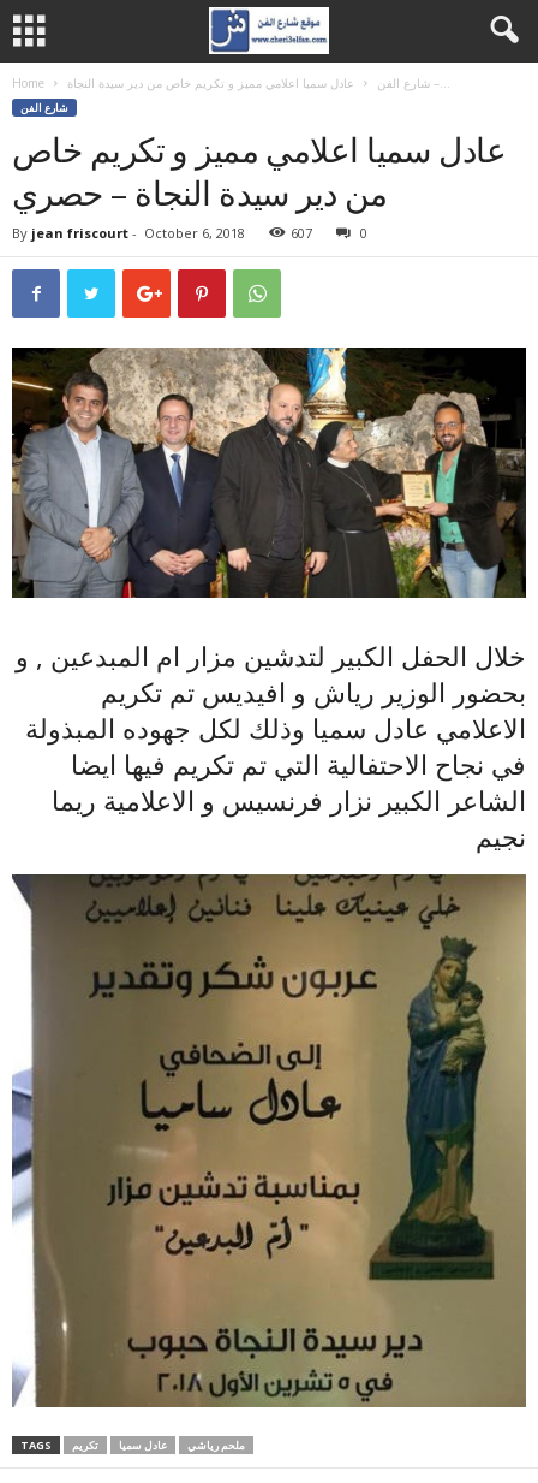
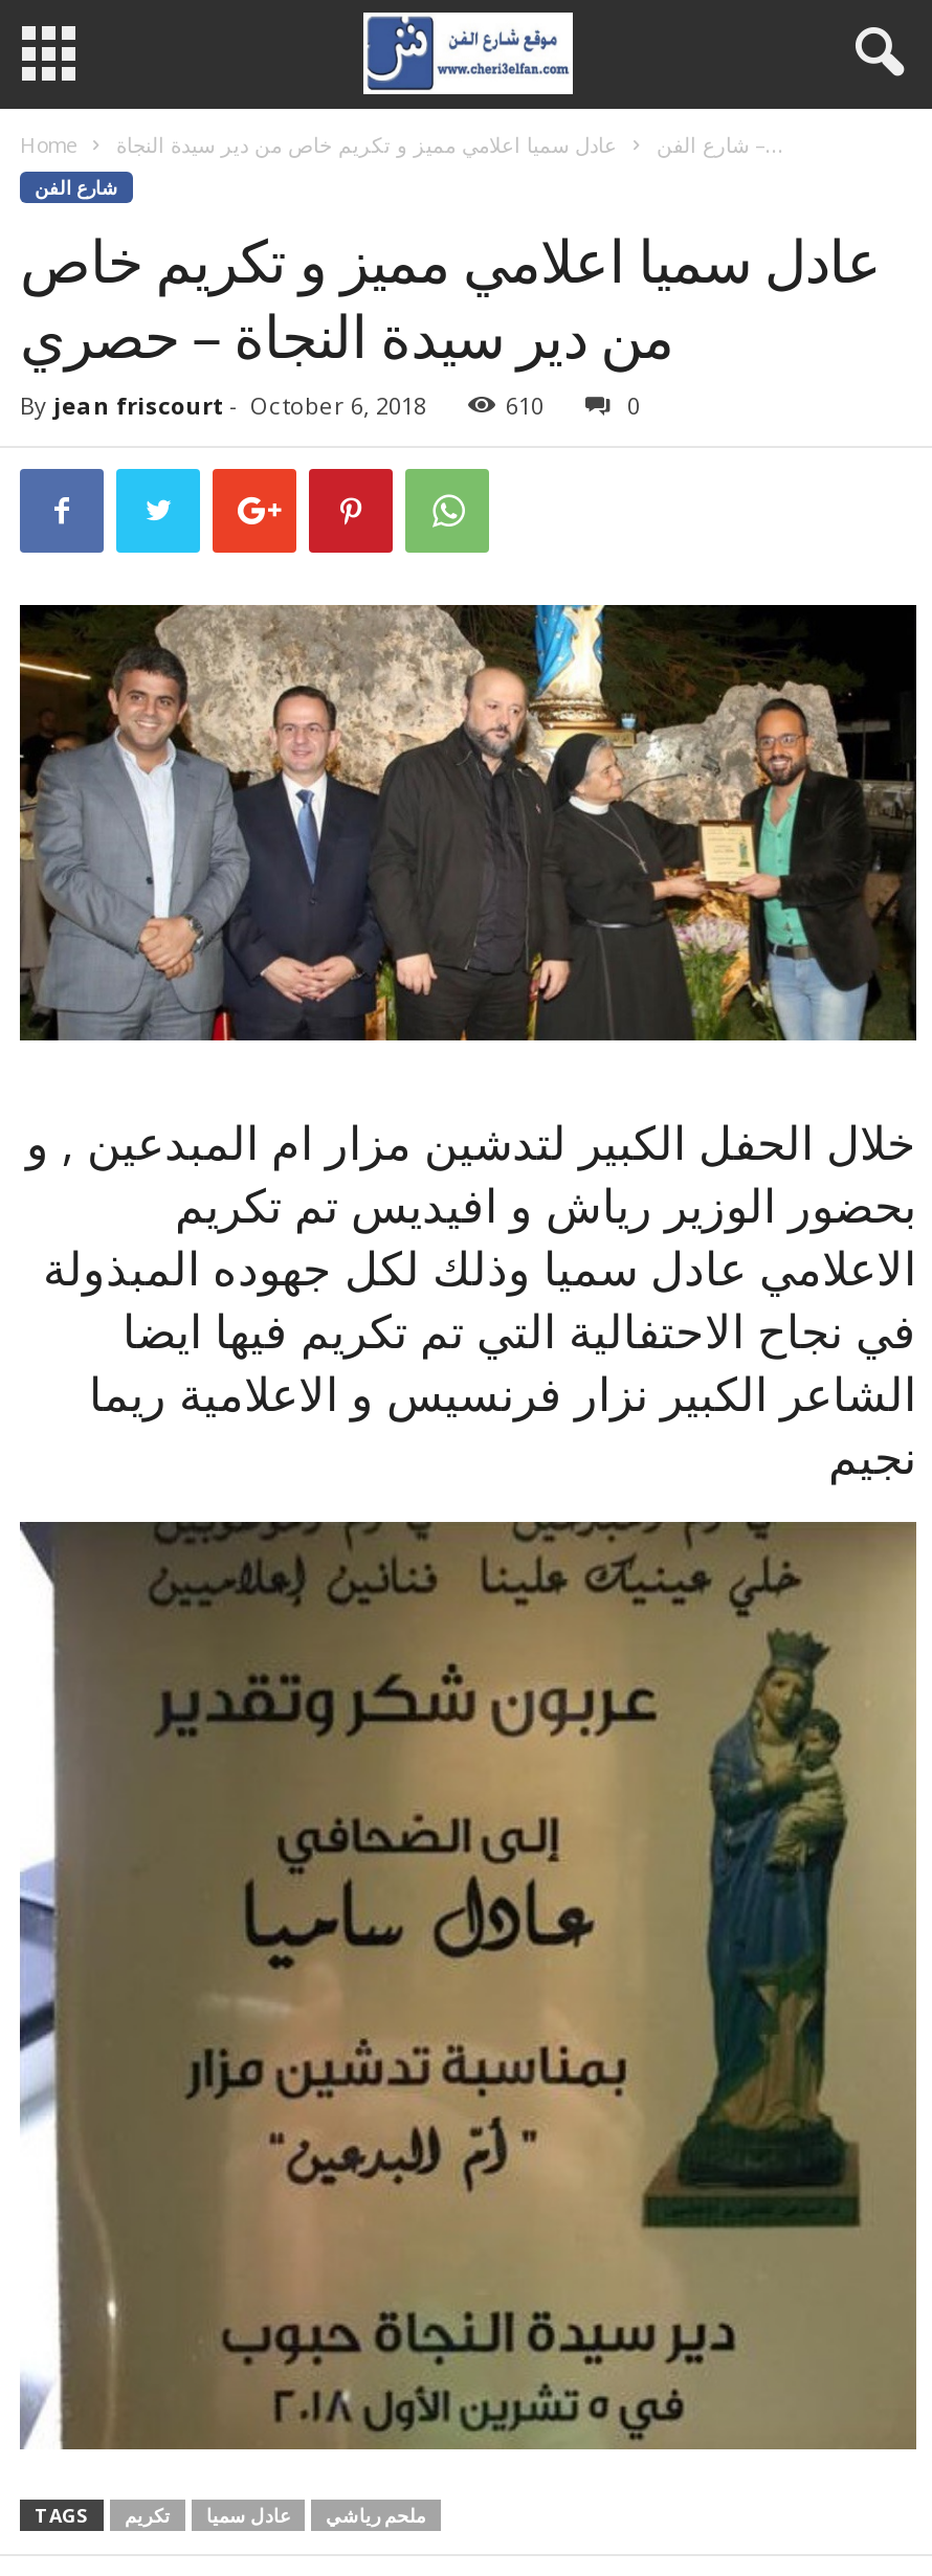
[291,224,312,242] 607 -> [506,389,543,421] 610

